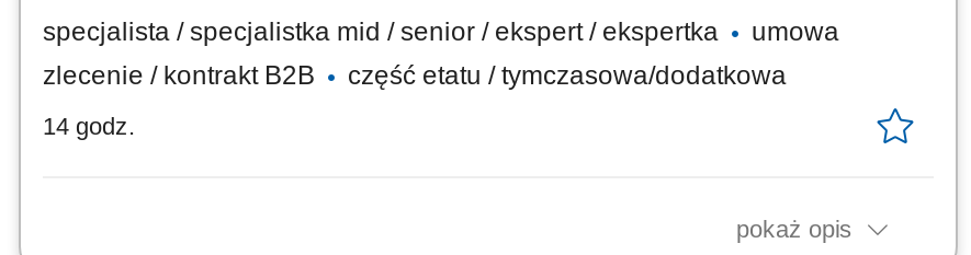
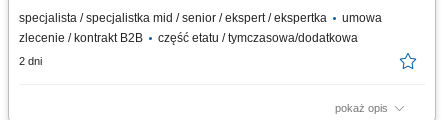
[43,113,135,139] 14 godz. -> [19,55,42,67] 2 dni

